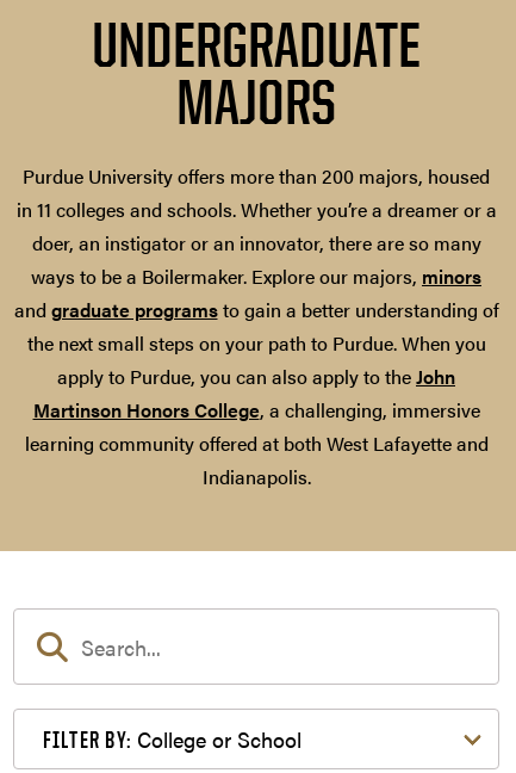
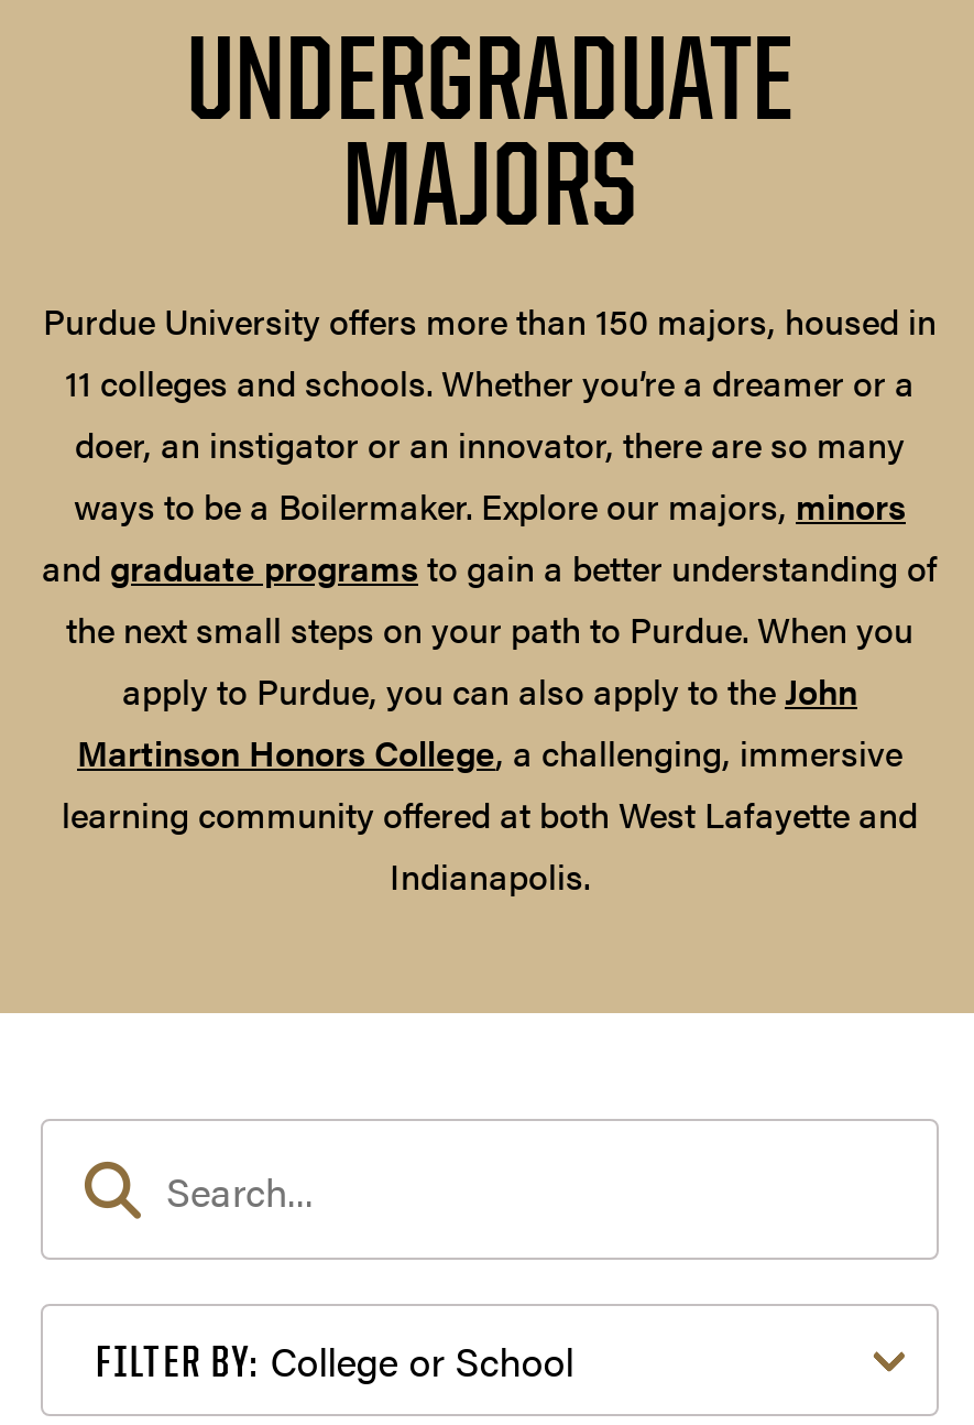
[16,162,496,223] Purdue University offers more than 200 majors, housed | in 11 colleges and schools. Whether you’re a dreamer or a -> [43,296,937,408] Purdue University offers more than 150 majors, housed in | 11 colleges and schools. Whether you’re a dreamer or a

